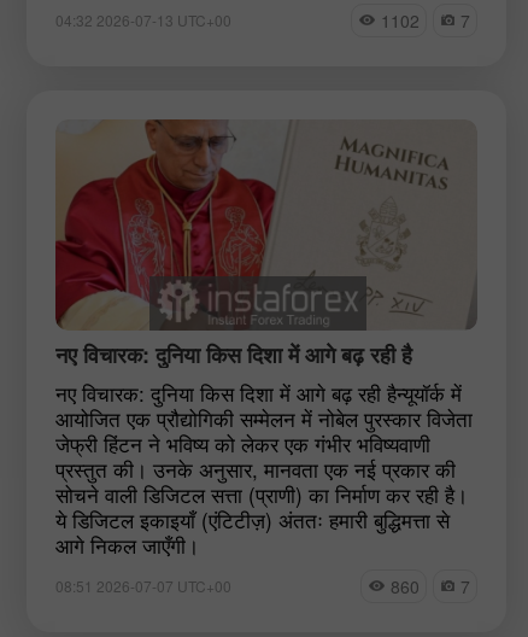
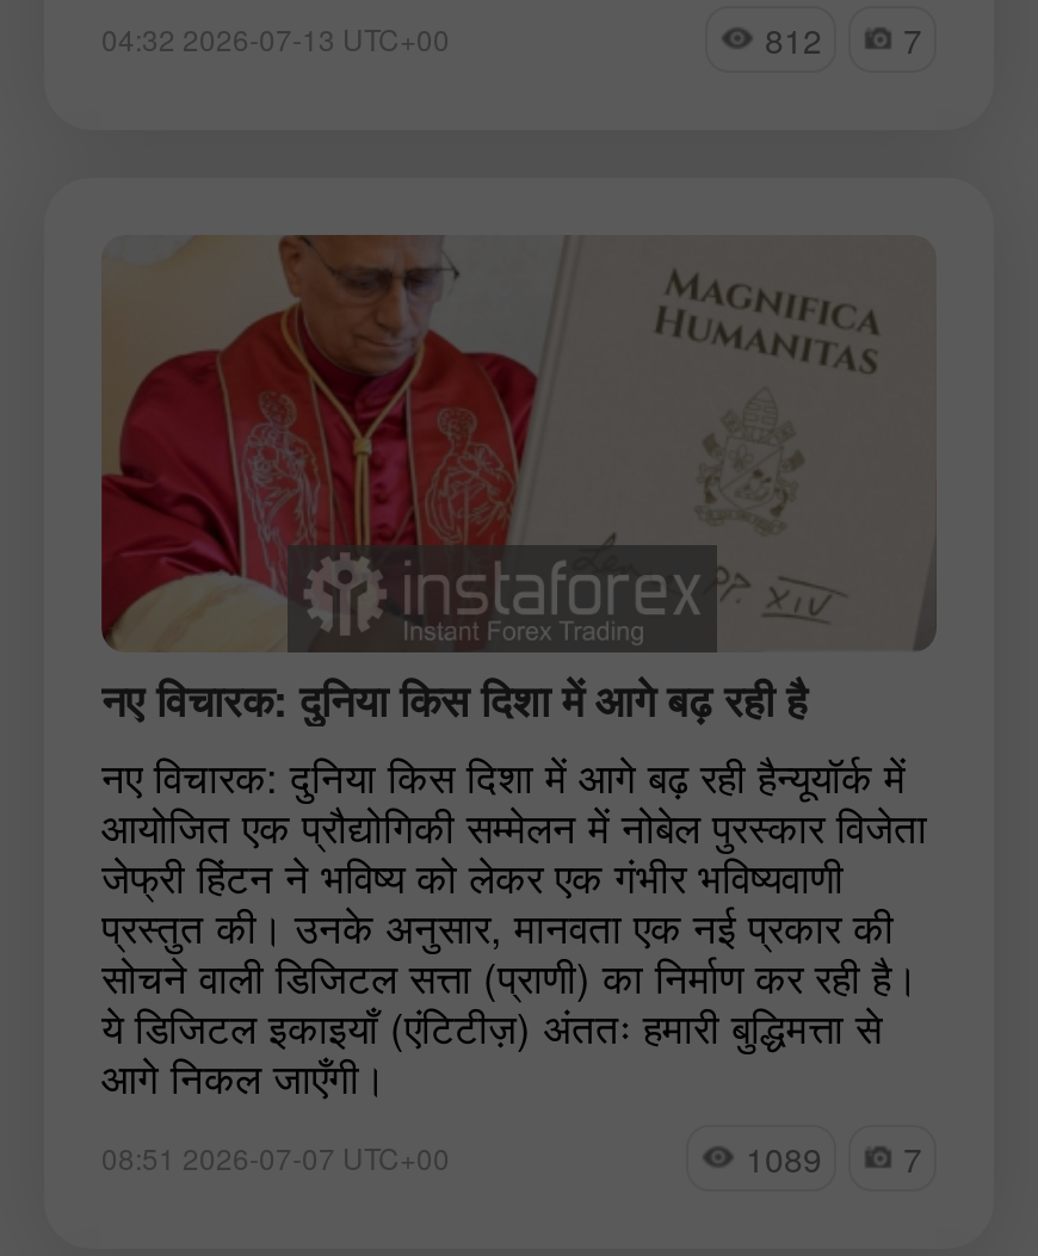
[381,8,470,33] 1102 7 -> [765,16,922,63] 812 7
[391,574,470,598] 860 7 -> [746,1134,922,1182] 1089 7

